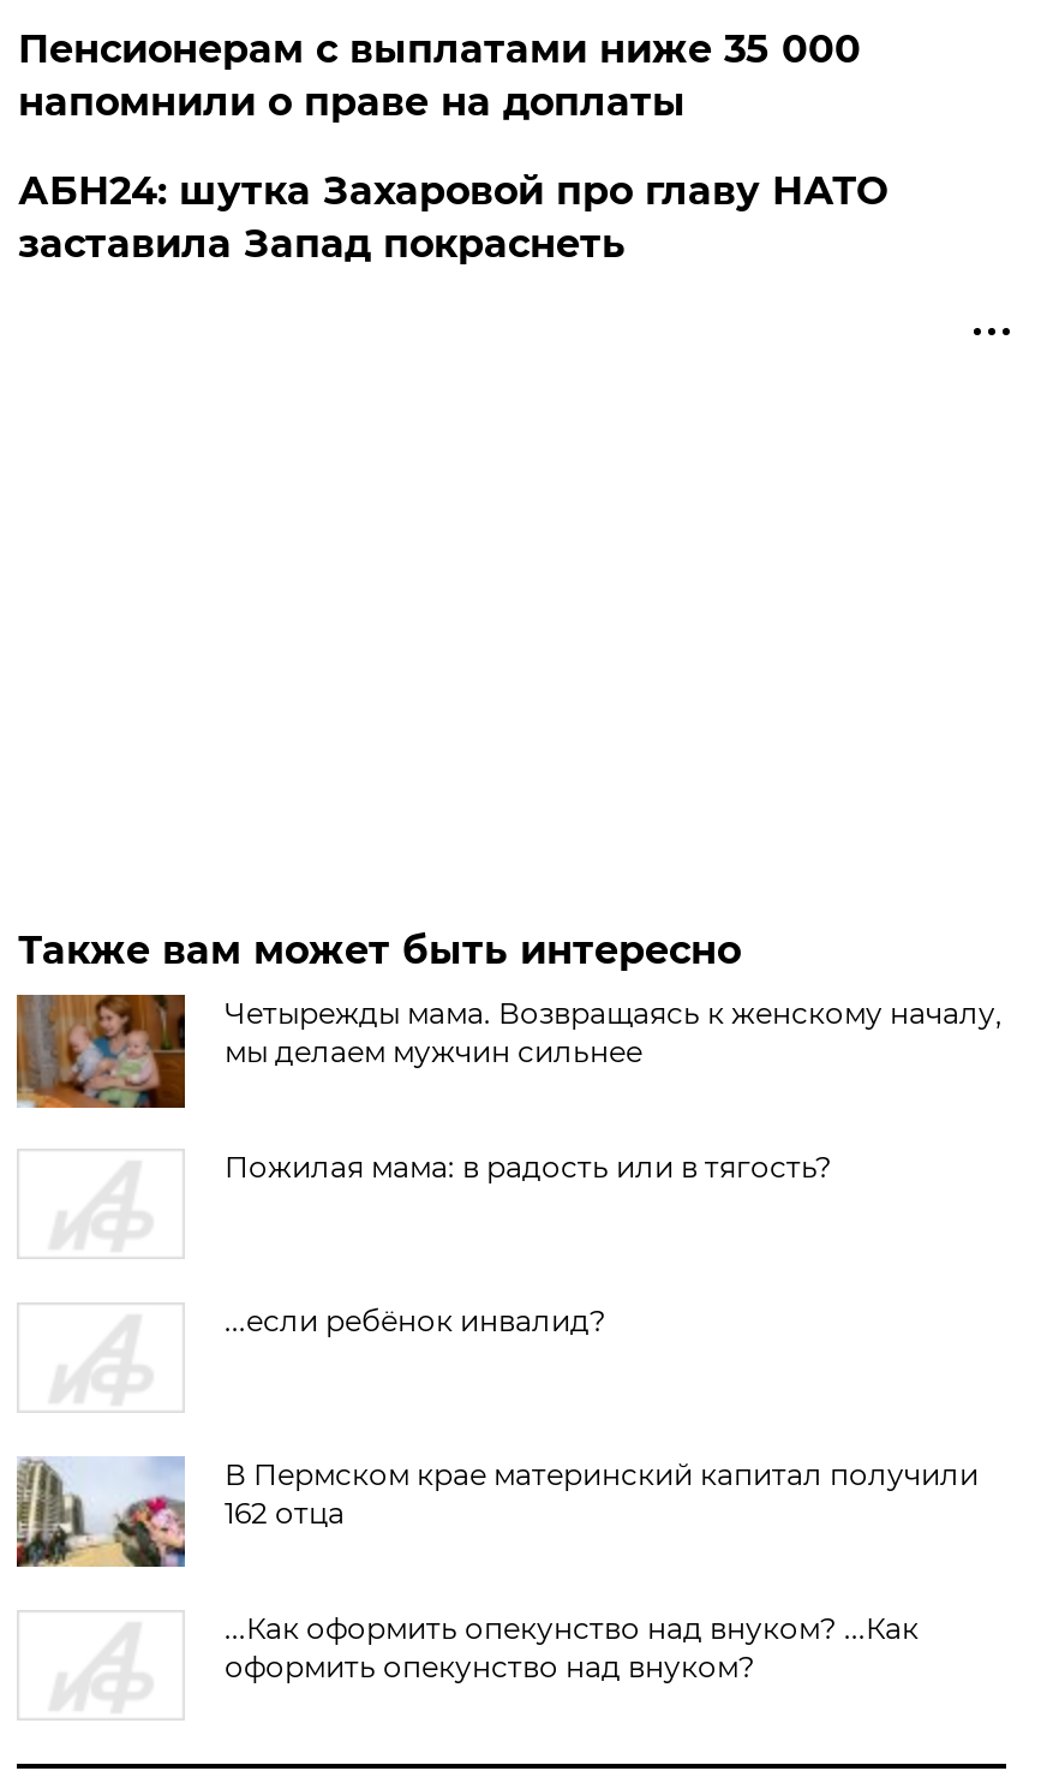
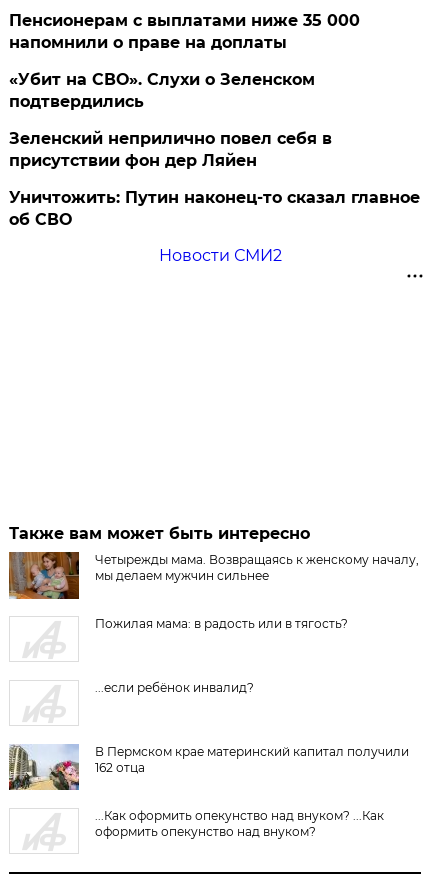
[18,168,887,267] АБН24: шутка Захаровой про главу НАТО | заставила Запад покраснеть -> [9,70,420,265] «Убит на СВО». Слухи о Зеленском | подтвердились | Зеленский неприлично повел cебя в | присутствии фон дер Ляйен | Уничтожить: Путин наконец-то сказал главное | об СВО | Новости СМИ2

